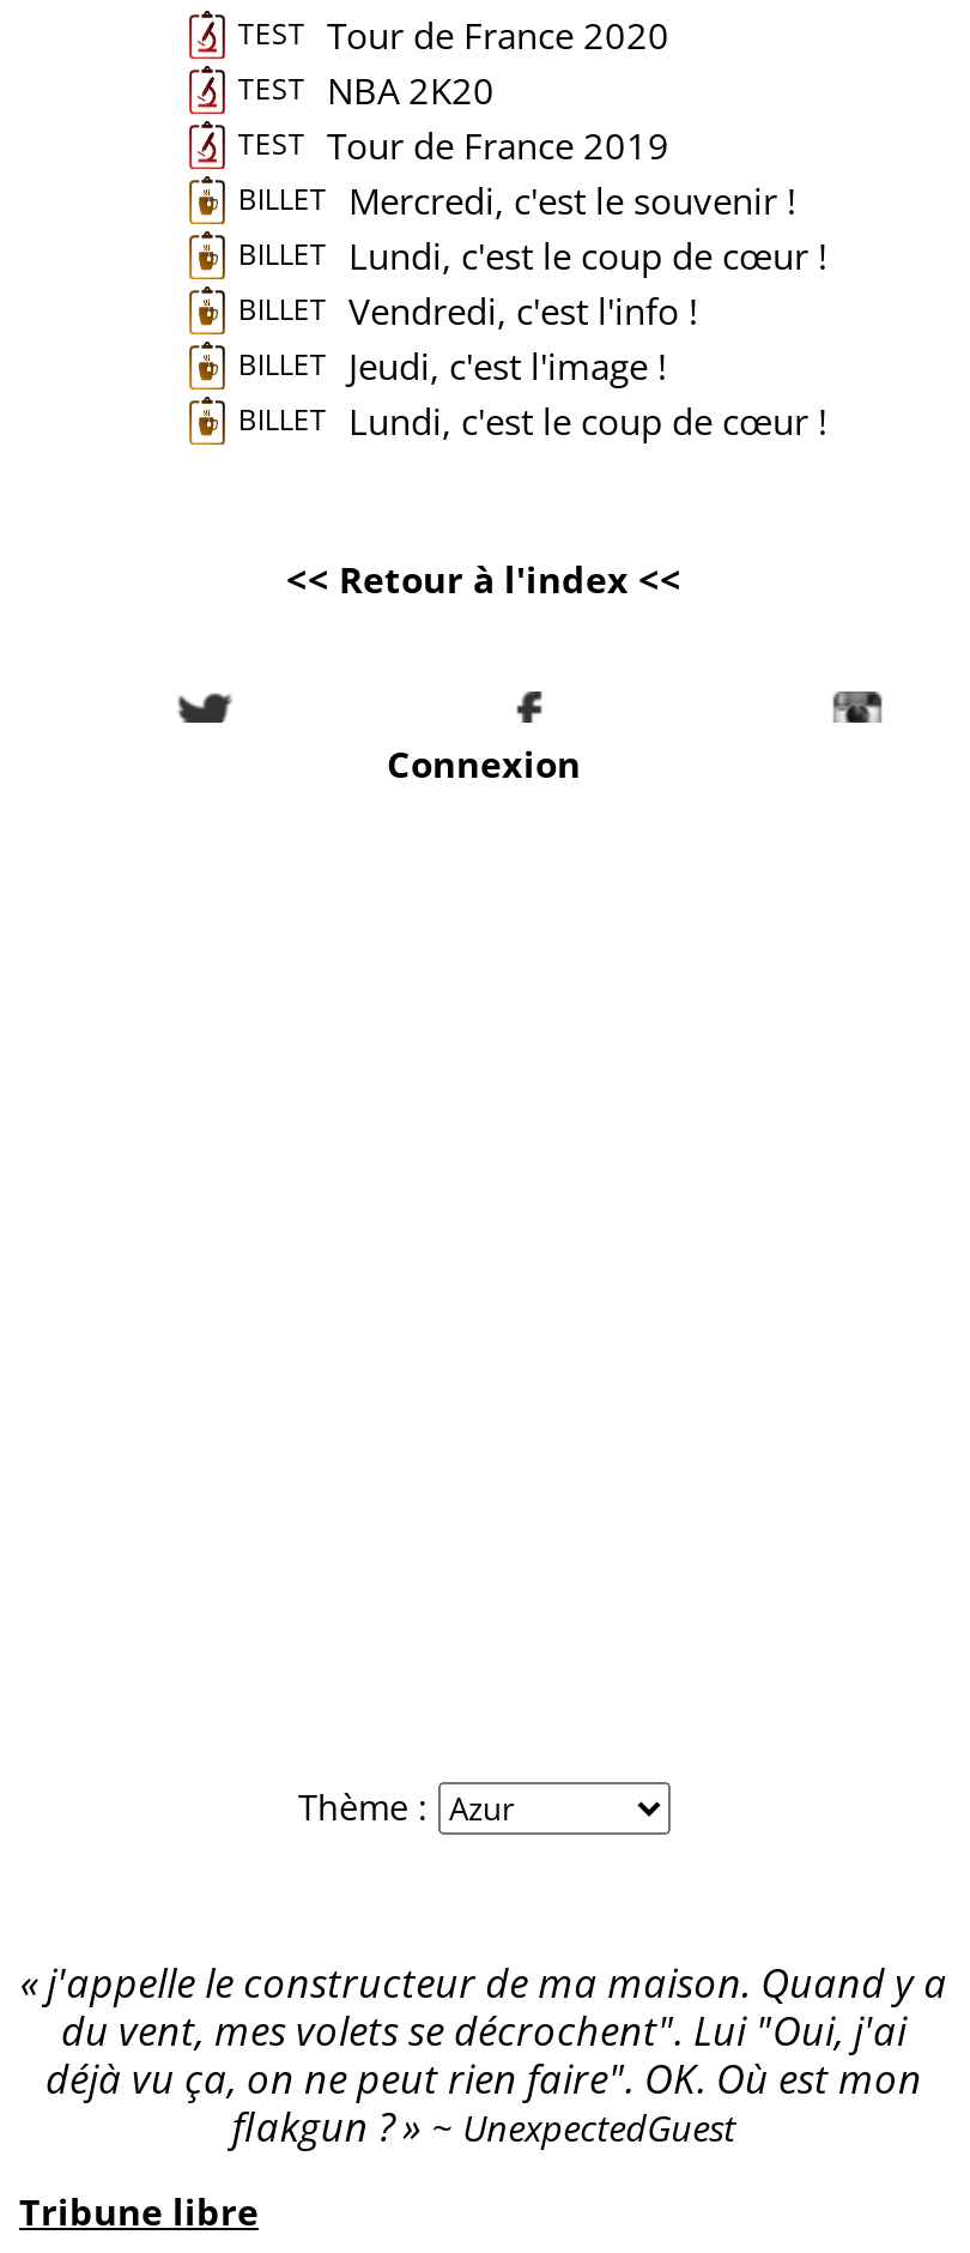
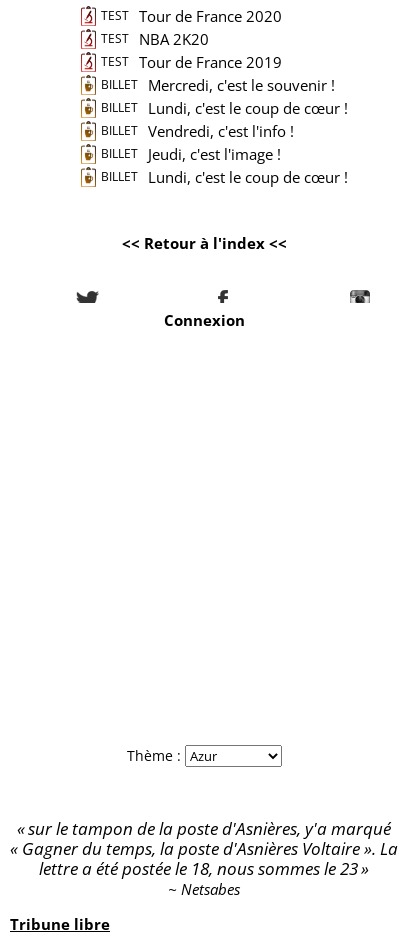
[46,1955,947,2154] j'appelle le constructeur de ma maison. Quand y a | du vent, mes volets se décrochent". Lui "Oui, j'ai | déjà vu ça, on ne peut rien faire". OK. Où est mon | flakgun ? | UnexpectedGuest -> [10,817,398,899] sur le tampon de la poste d'Asnières, y'a marqué | « Gagner du temps, la poste d'Asnières Voltaire ». La | lettre a été postée le 18, nous sommes le 23 | Netsabes

